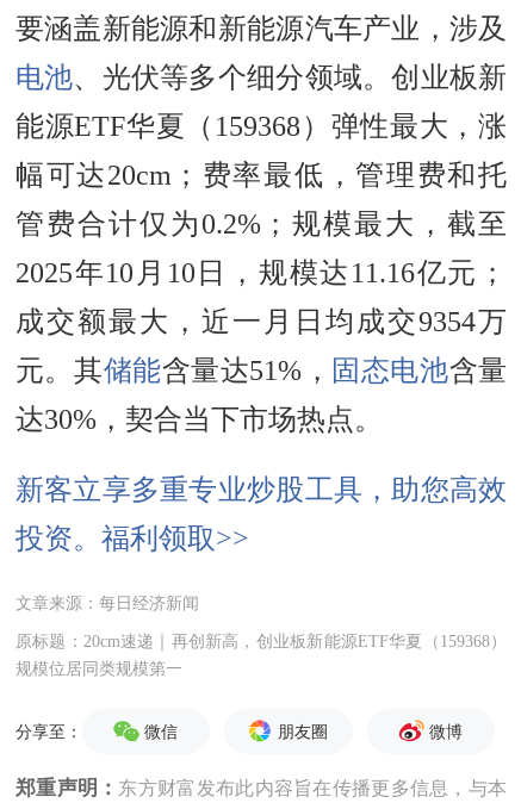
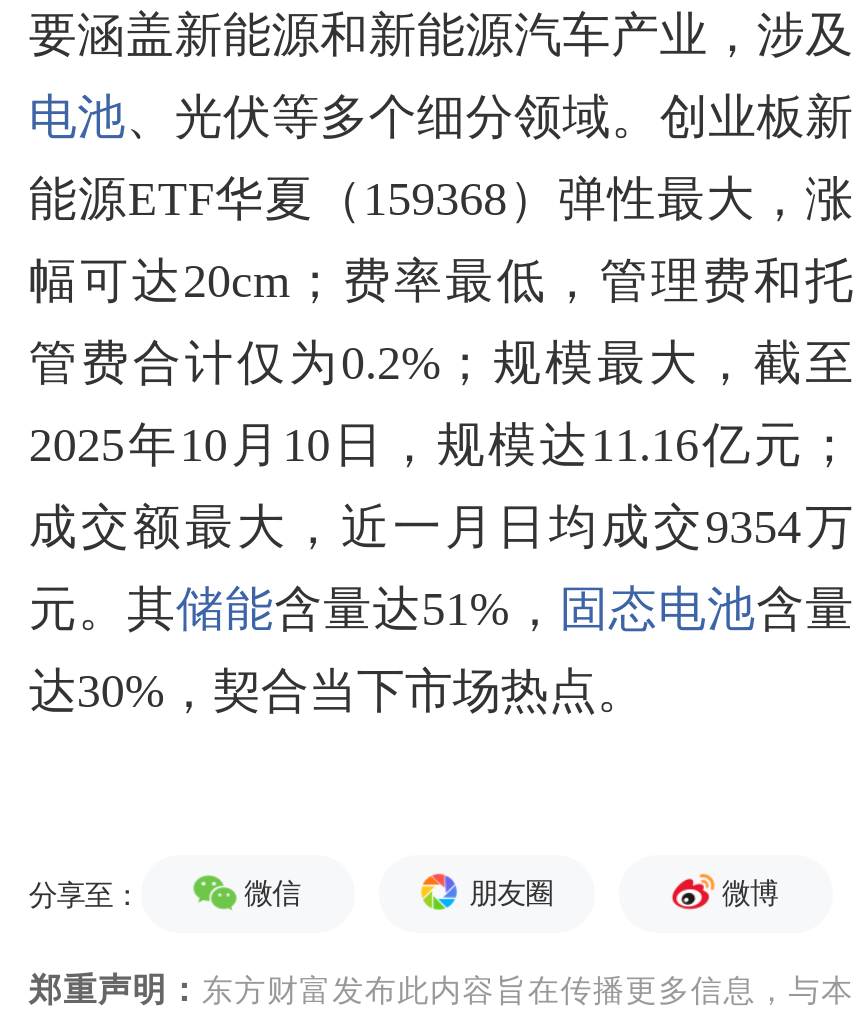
[15,474,507,677] 新客立享多重专业炒股工具，助您高效 | 投资。福利领取>> | 文章来源：每日经济新闻 | 原标题：20cm速递｜再创新高，创业板新能源ETF华夏（159368） | 规模位居同类规模第一 -> none

